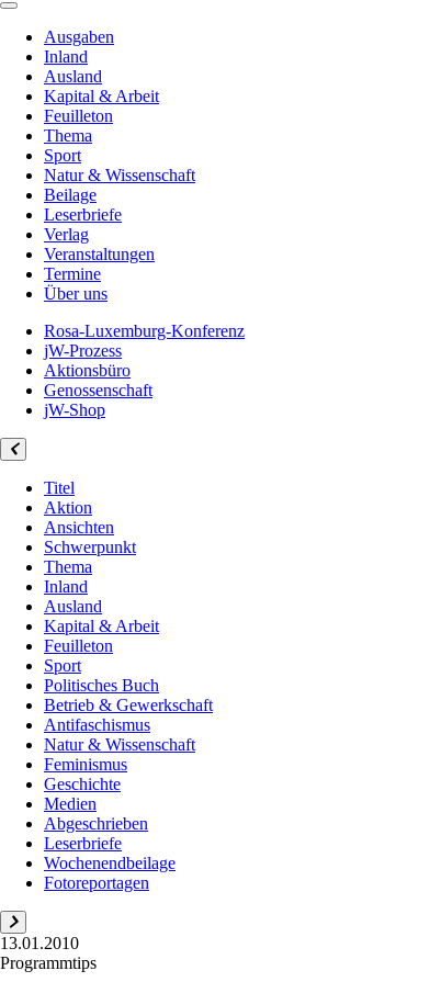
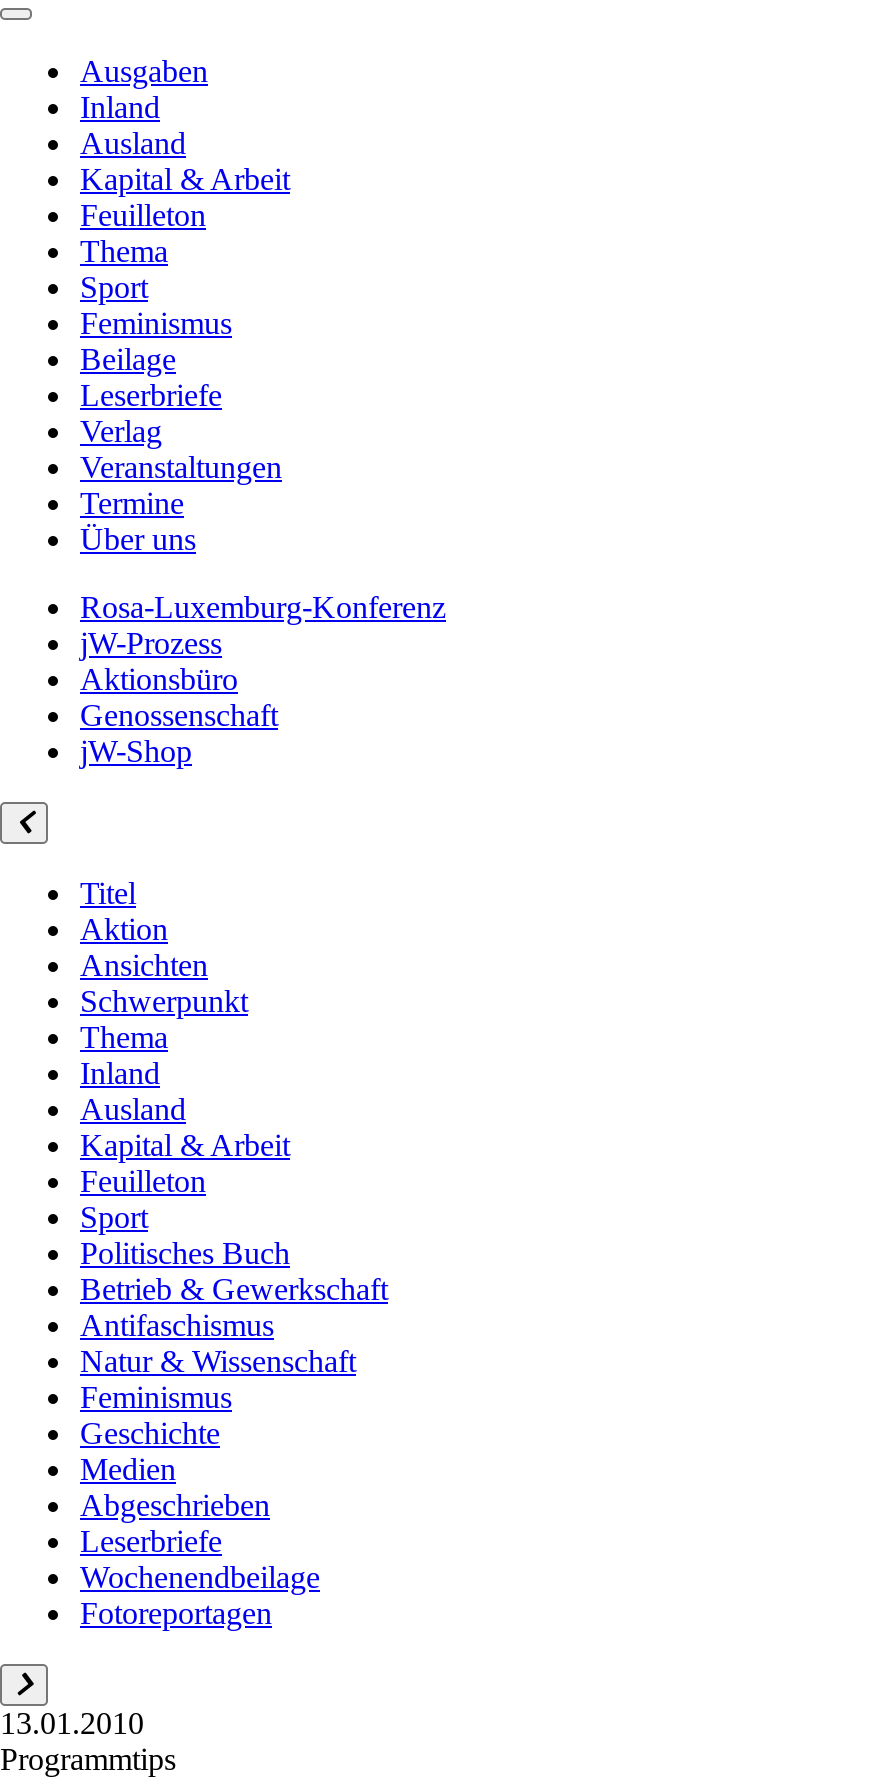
[44,166,195,184] Natur & Wissenschaft -> [80,306,232,340] Feminismus

